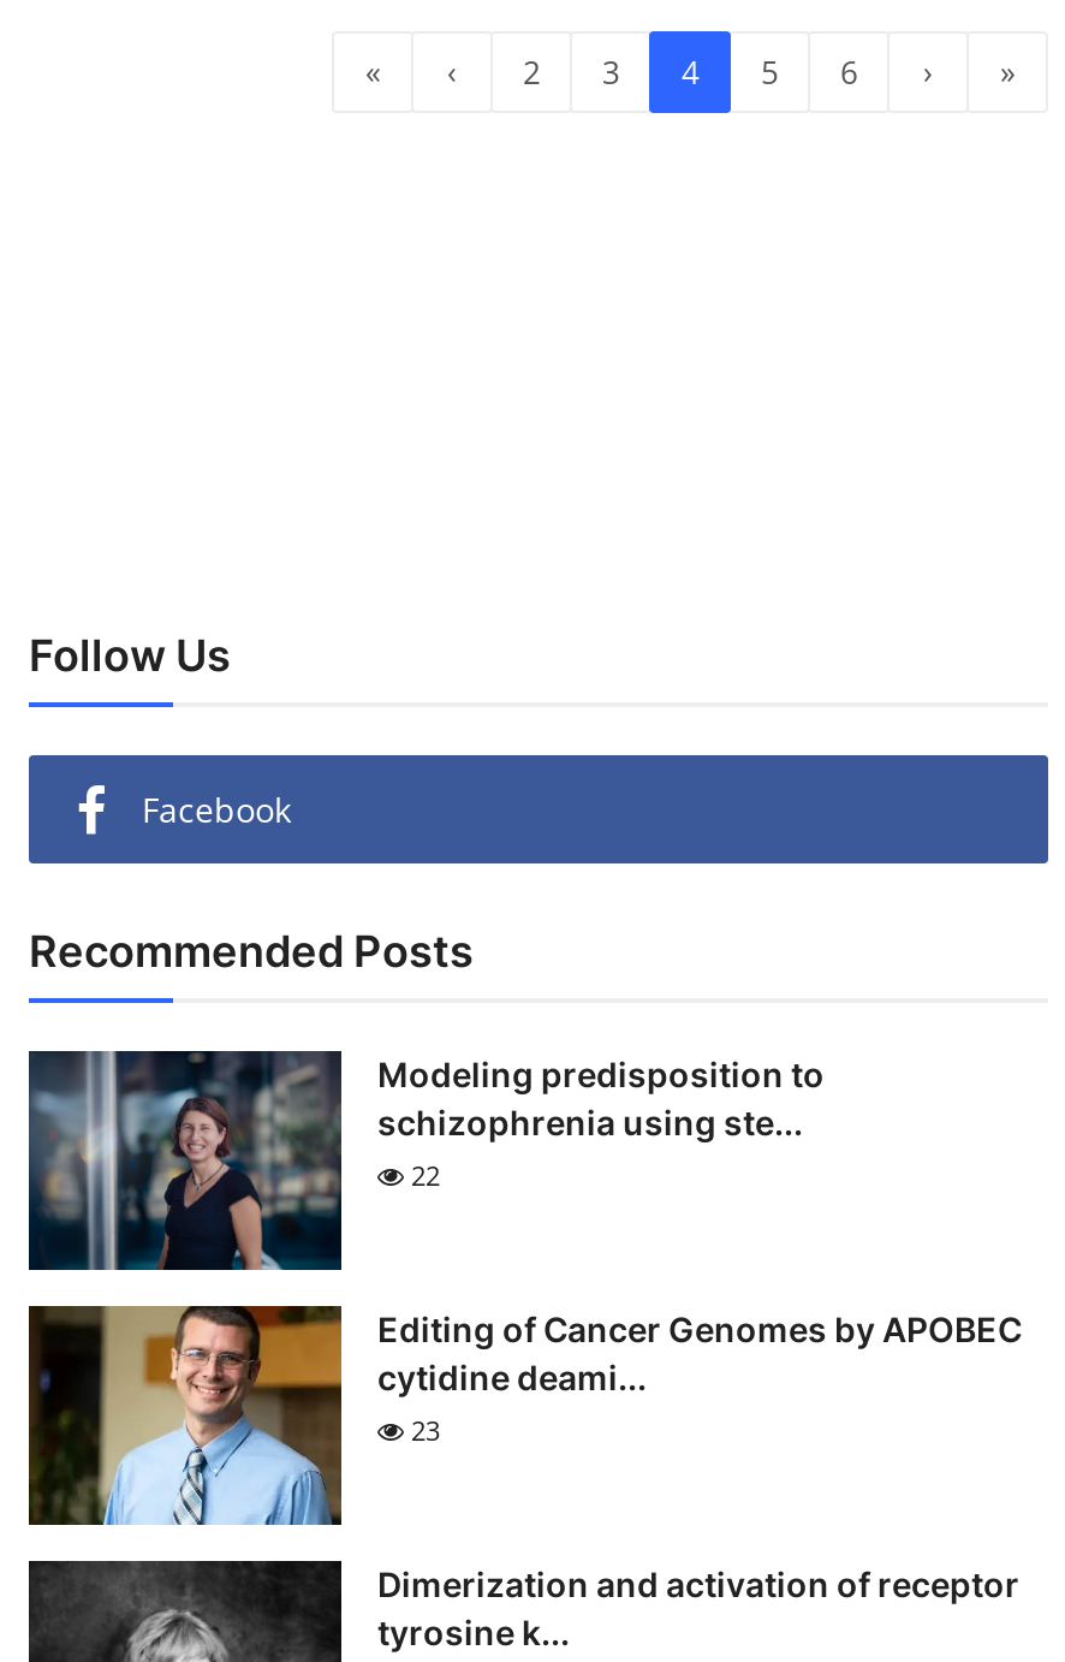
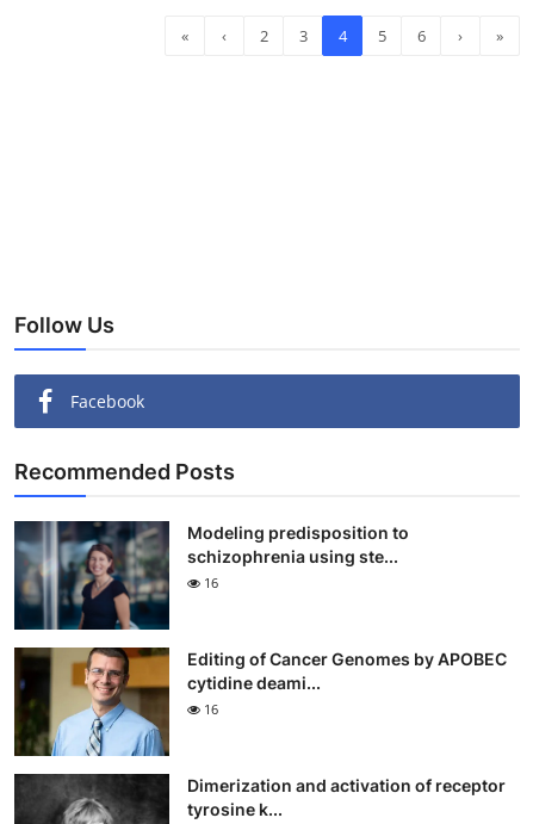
[404,1157,440,1193] 22 -> [200,574,218,592] 16
[404,1412,440,1448] 23 -> [200,700,218,718] 16

